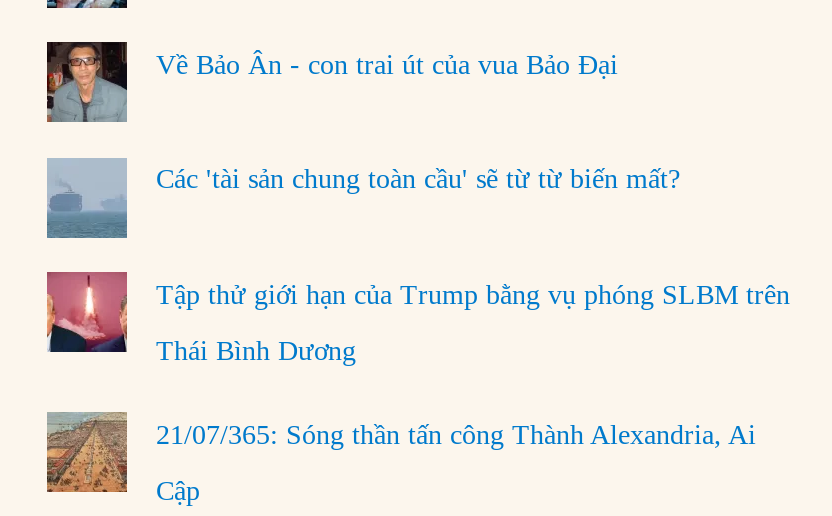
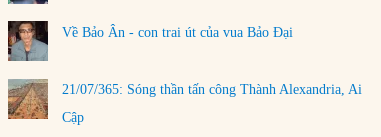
[47,158,680,240] [image] | Các 'tài sản chung toàn cầu' sẽ từ từ biến mất? -> none
[45,270,790,366] [image] | Tập thử giới hạn của Trump bằng vụ phóng SLBM trên | Thái Bình Dương -> none

